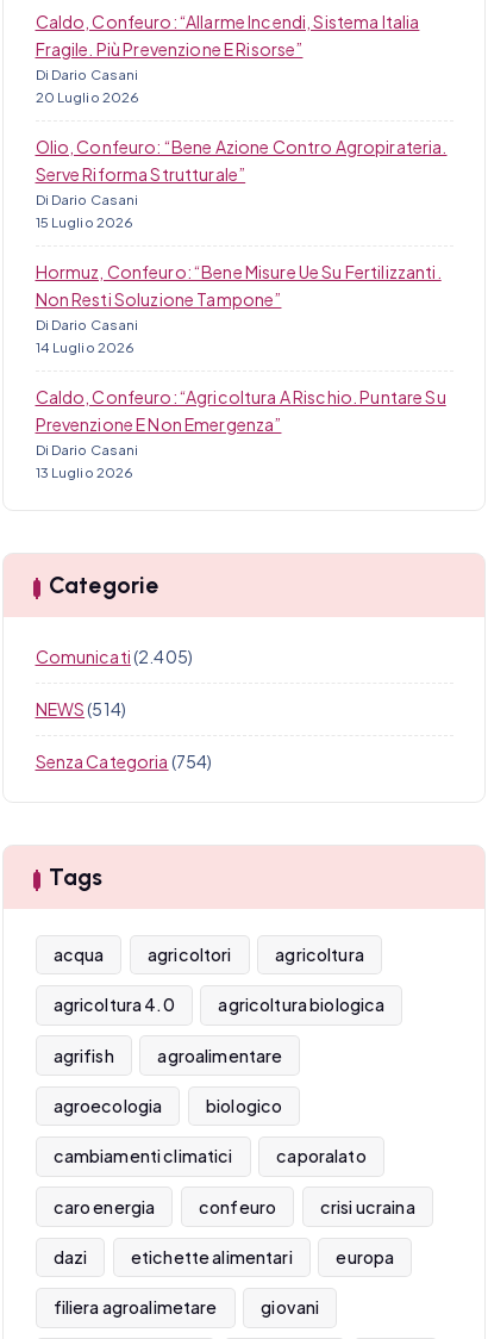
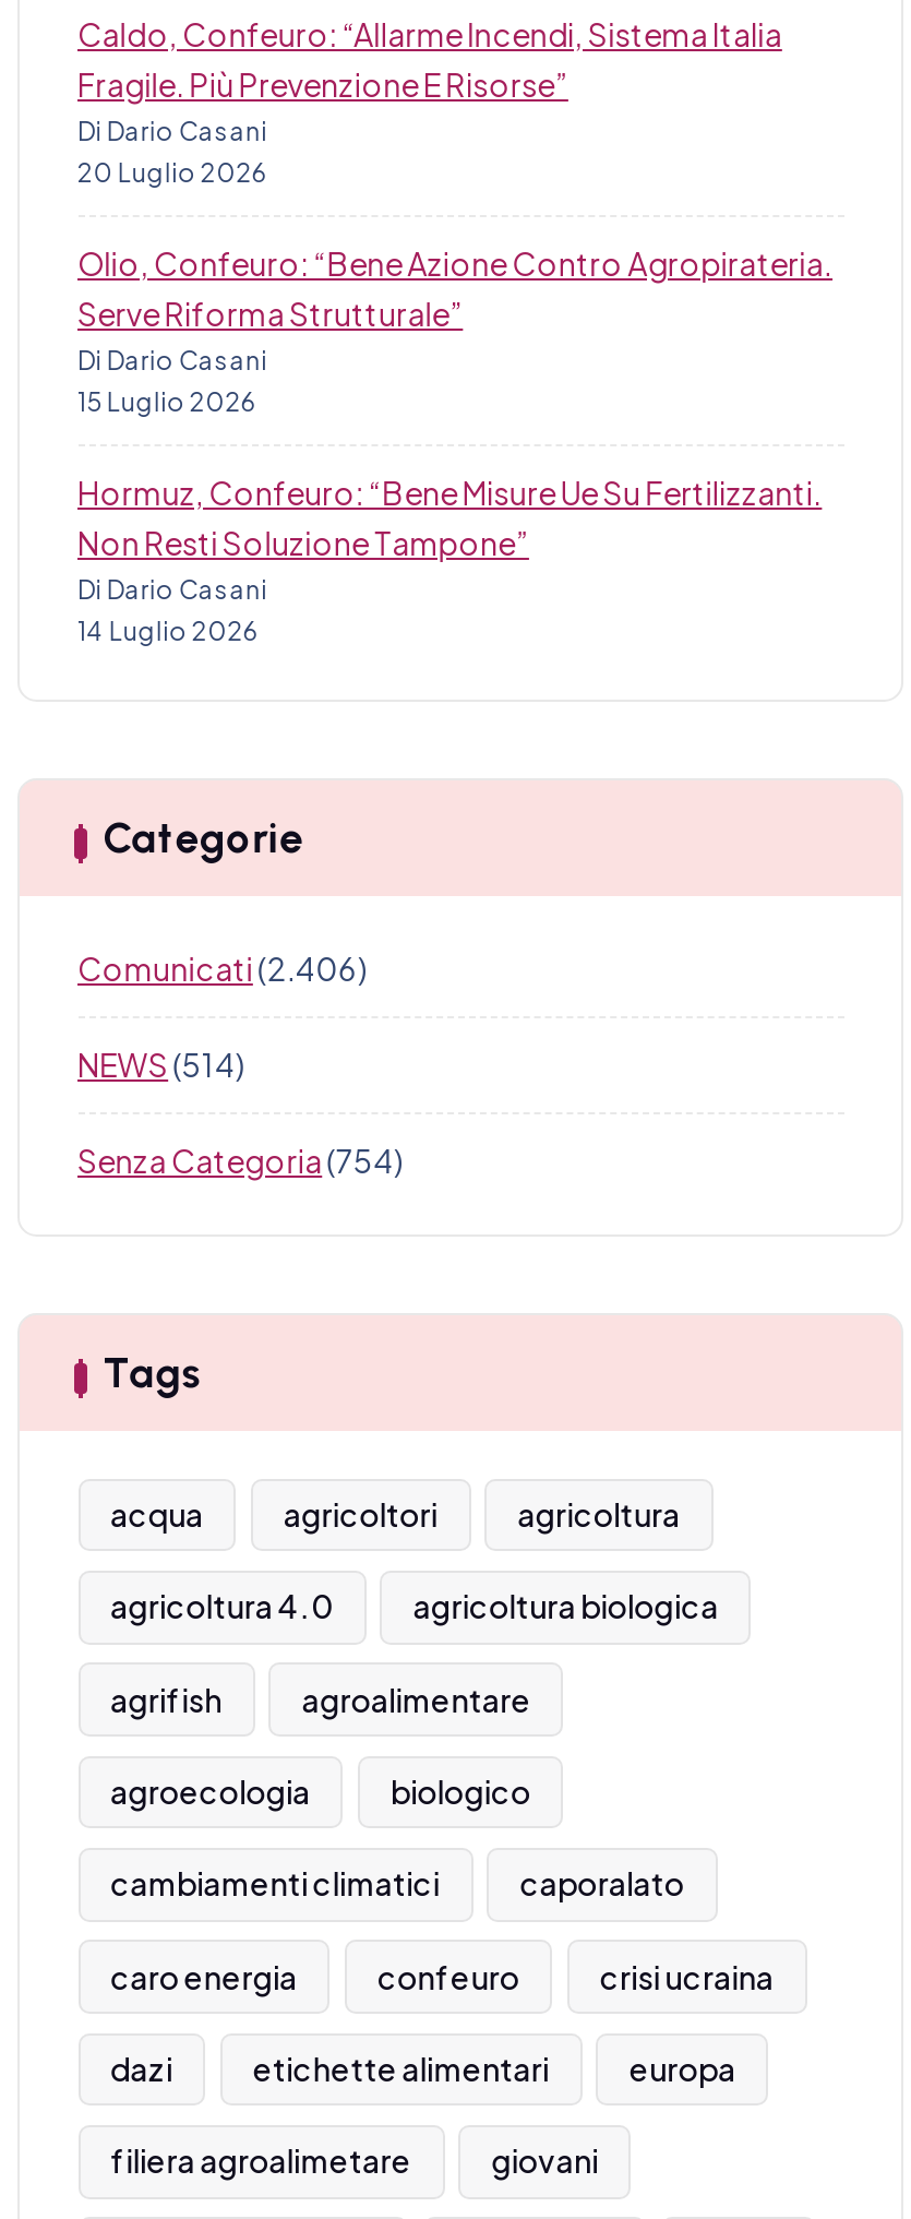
[35,386,446,482] Caldo, Confeuro: “Agricoltura A Rischio. Puntare Su | Prevenzione E Non Emergenza” | Di Dario Casani | 13 Luglio 2026 -> none
[35,646,193,667] Comunicati (2.405) -> [77,949,367,988] Comunicati (2.406)

